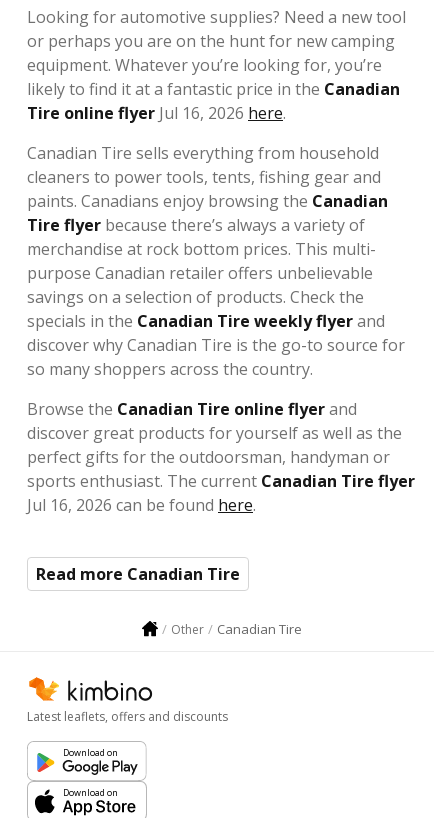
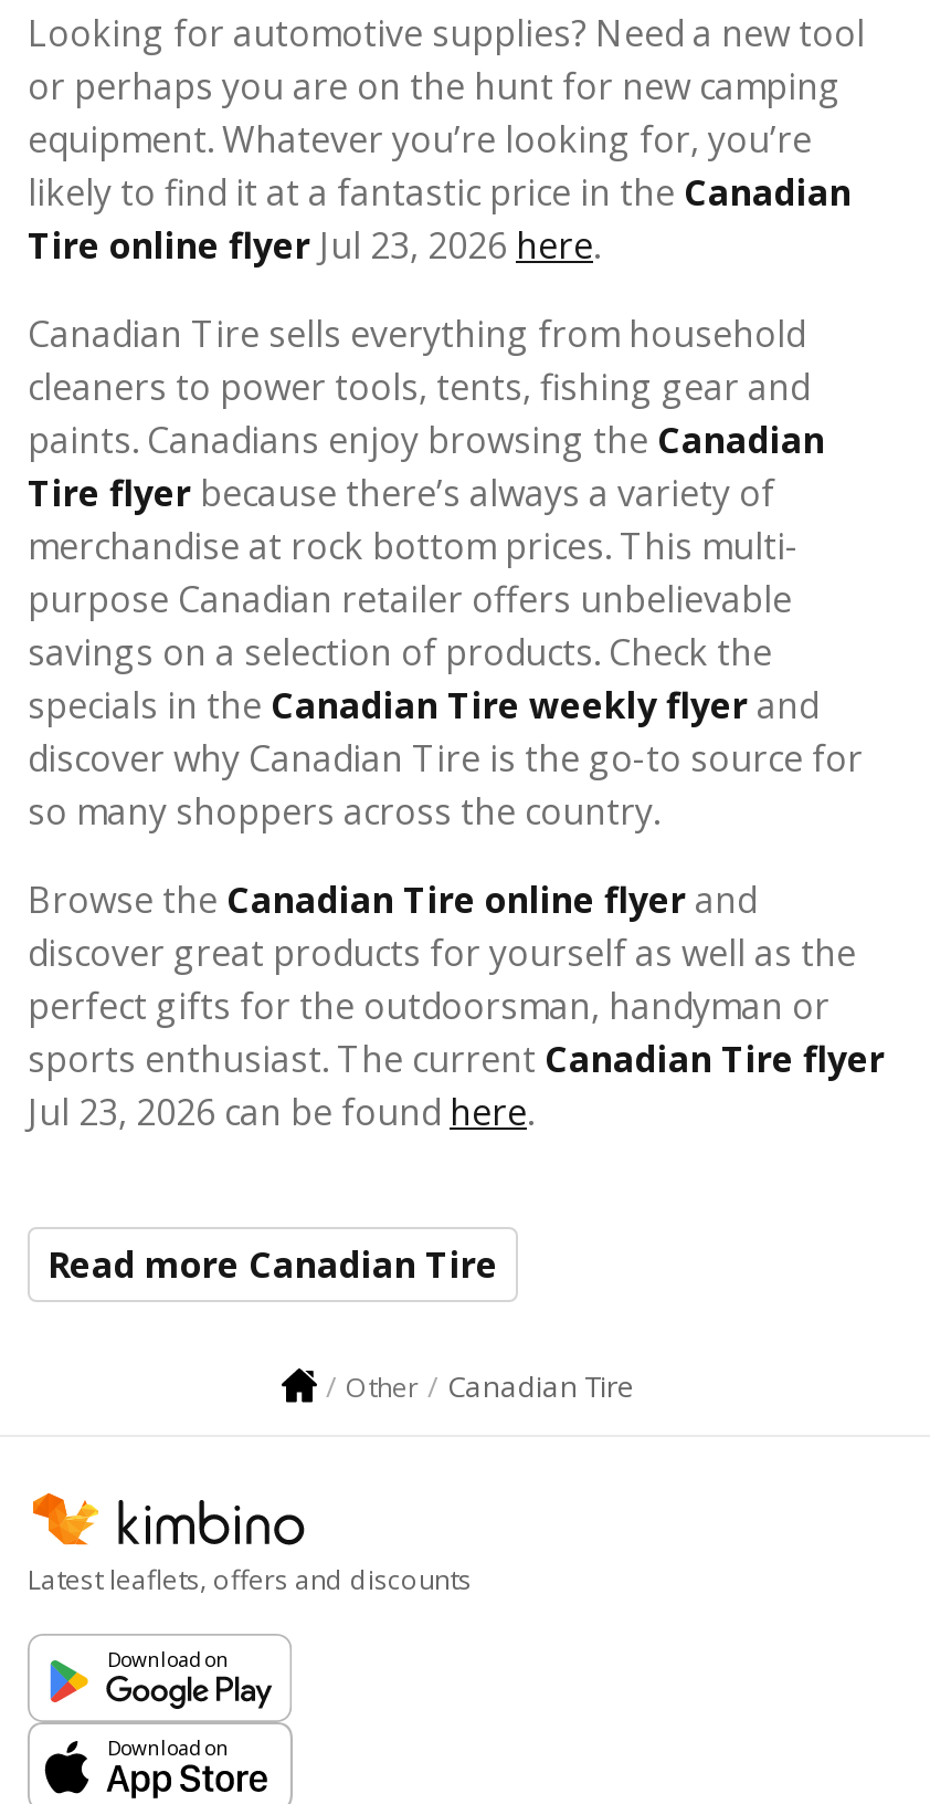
[27,102,286,124] Tire online flyer Jul 16, 2026 here. -> [28,222,600,270] Tire online flyer Jul 23, 2026 here.
[27,494,256,516] Jul 16, 2026 can be found here. -> [28,1088,533,1137] Jul 23, 2026 can be found here.

